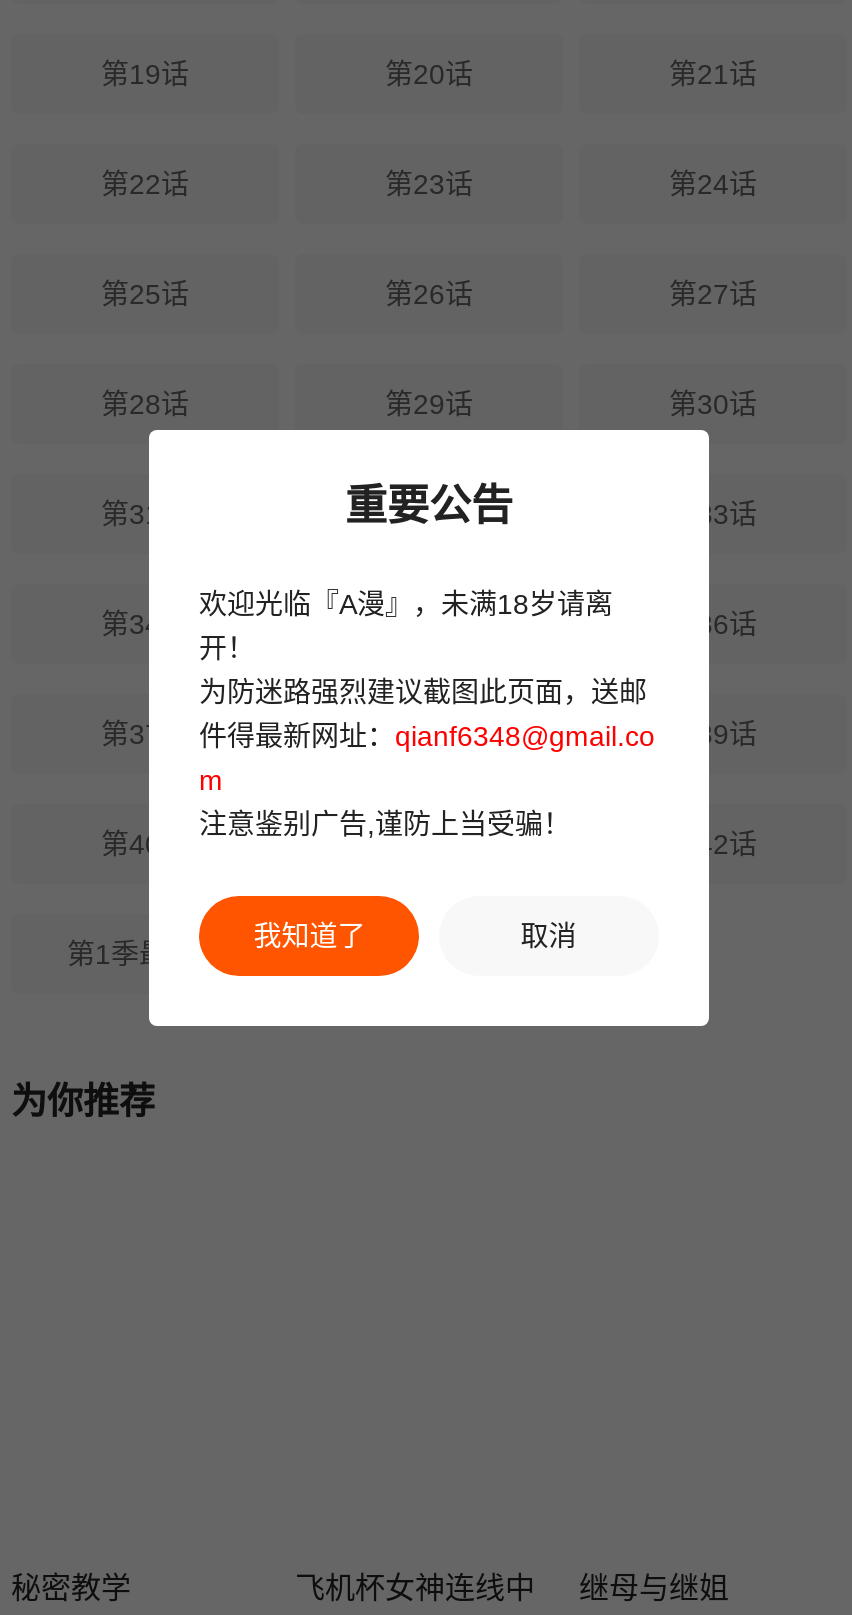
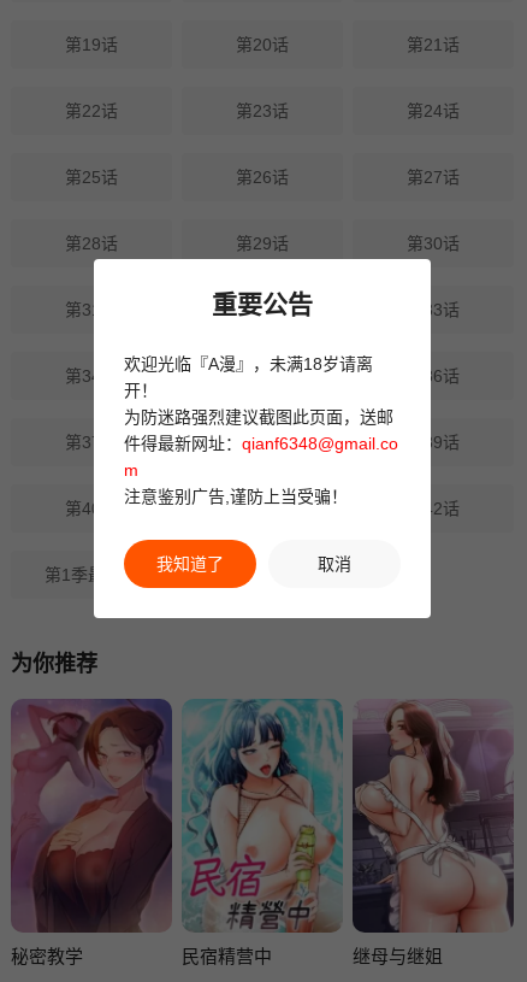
none -> [11,699,172,933] [image]
none -> [182,699,343,933] [image]
none -> [353,701,514,933] [image]
[295,1571,535,1605] 飞机杯女神连线中 -> [182,946,272,967] 民宿精营中

